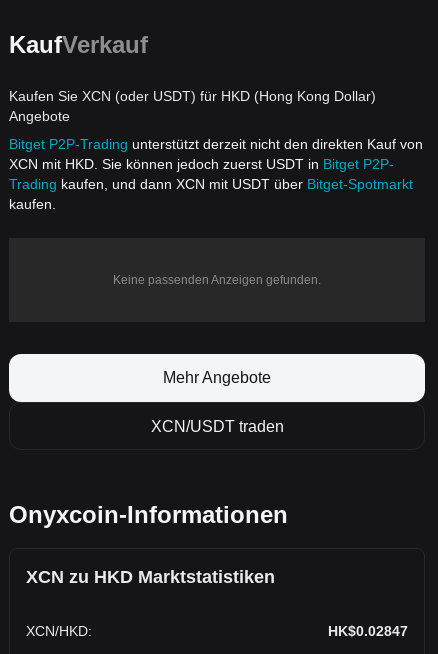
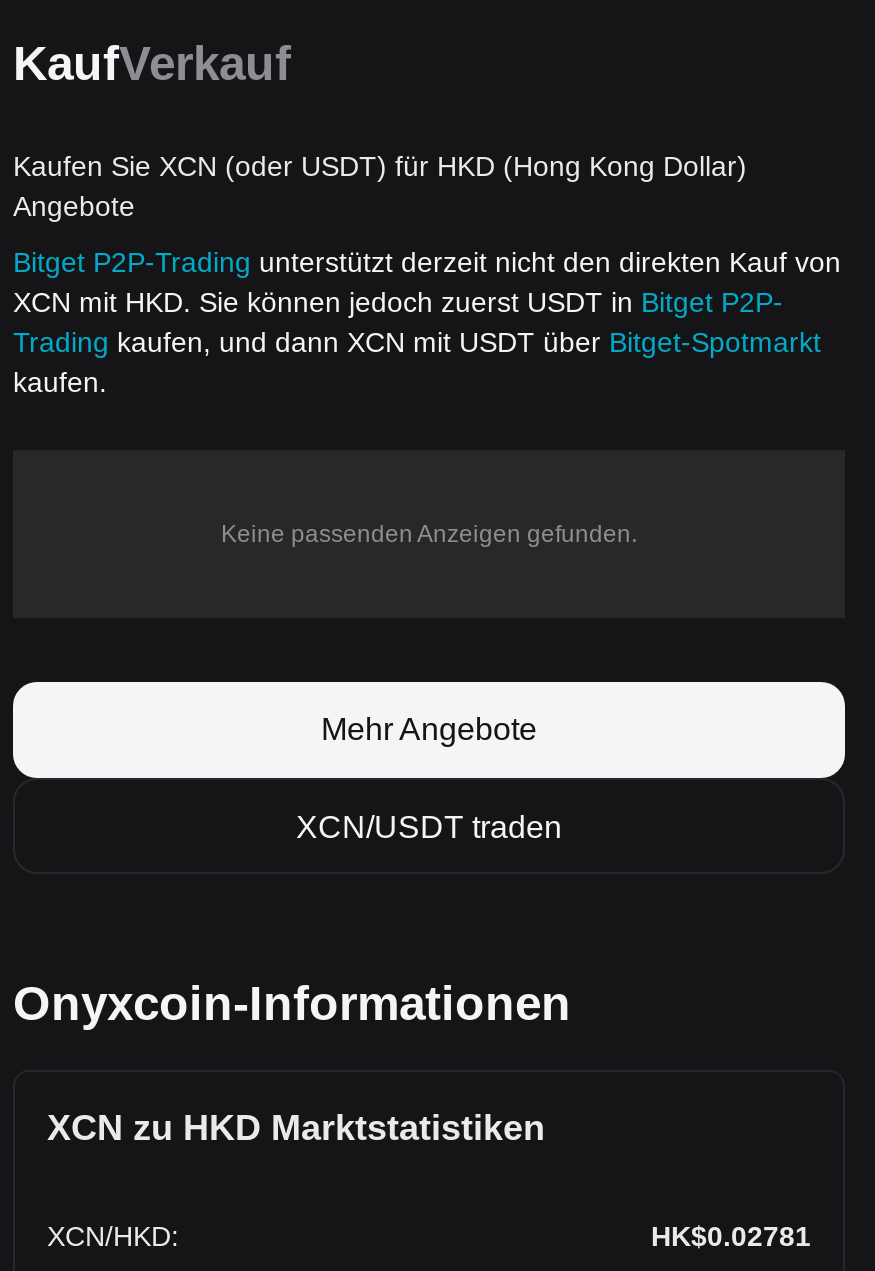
[328,623,408,639] HK$0.02847 -> [651,1220,811,1252] HK$0.02781

